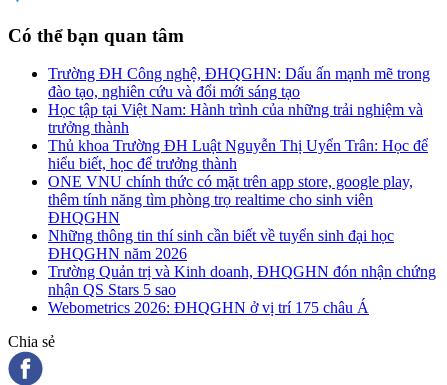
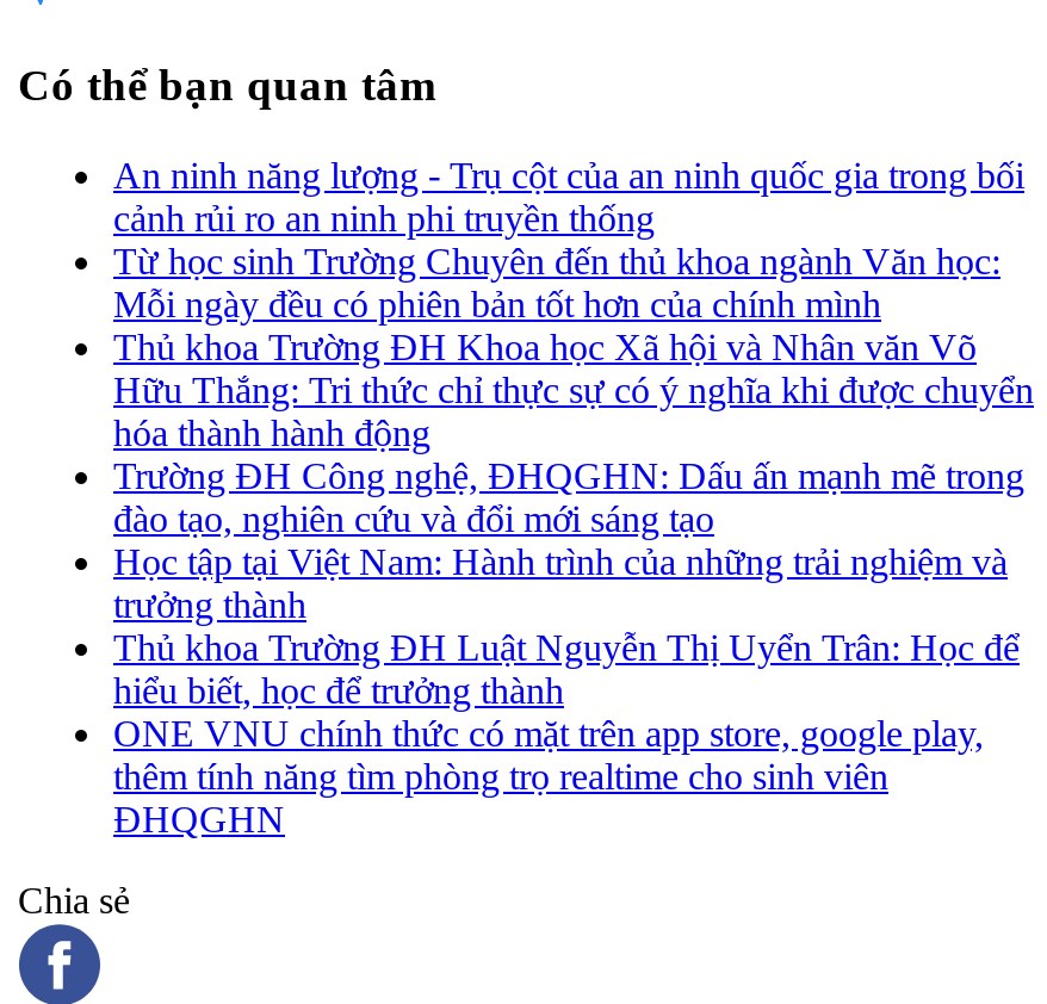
none -> [113,155,1034,454] An ninh năng lượng - Trụ cột của an ninh quốc gia trong bối | cảnh rủi ro an ninh phi truyền thống | Từ học sinh Trường Chuyên đến thủ khoa ngành Văn học: | Mỗi ngày đều có phiên bản tốt hơn của chính mình | Thủ khoa Trường ĐH Khoa học Xã hội và Nhân văn Võ | Hữu Thắng: Tri thức chỉ thực sự có ý nghĩa khi được chuyển | hóa thành hành động
moved [48,65,430,226] -> [113,456,1024,840]: Trường ĐH Công nghệ, ĐHQGHN: Dấu ấn mạnh mẽ trong | đào tạo, nghiên cứu và đổi mới sáng tạo | Học tập tại Việt Nam: Hành trình của những trải nghiệm và | ... | thêm tính năng tìm phòng trọ realtime cho sinh viên | ĐHQGHN
[48,227,436,316] Những thông tin thí sinh cần biết về tuyển sinh đại học | ĐHQGHN năm 2026 | Trường Quản trị và Kinh doanh, ĐHQGHN đón nhận chứng | nhận QS Stars 5 sao | Webometrics 2026: ĐHQGHN ở vị trí 175 châu Á -> none

